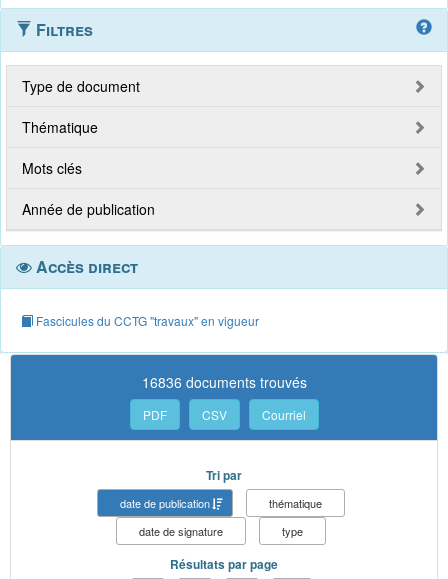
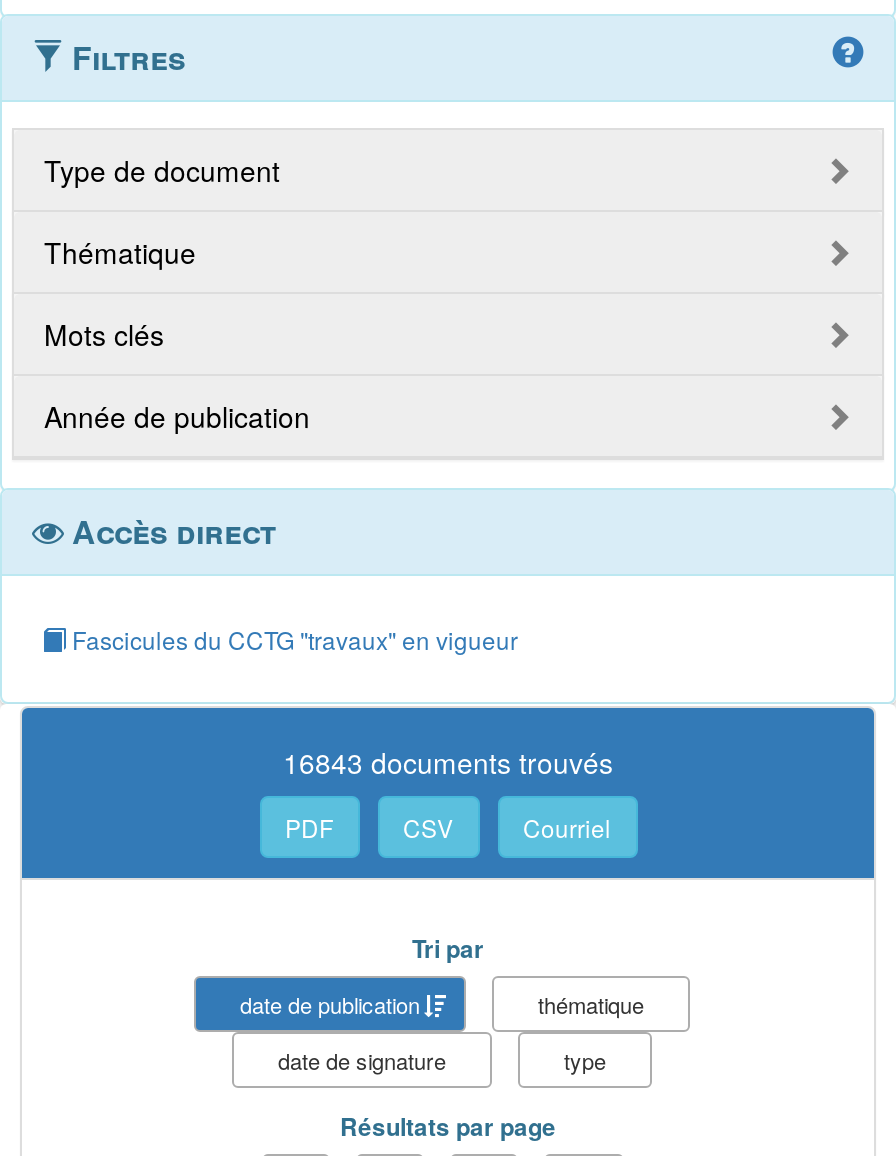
[141,372,306,392] 16836 documents trouvés -> [283,742,613,782] 16843 documents trouvés

